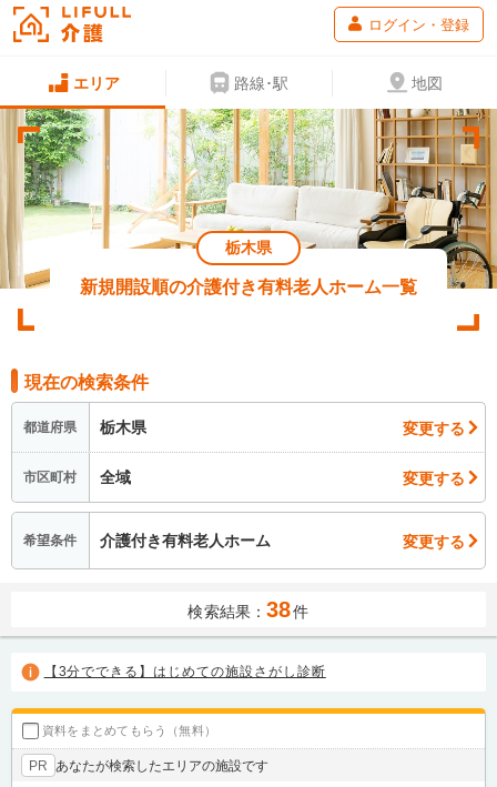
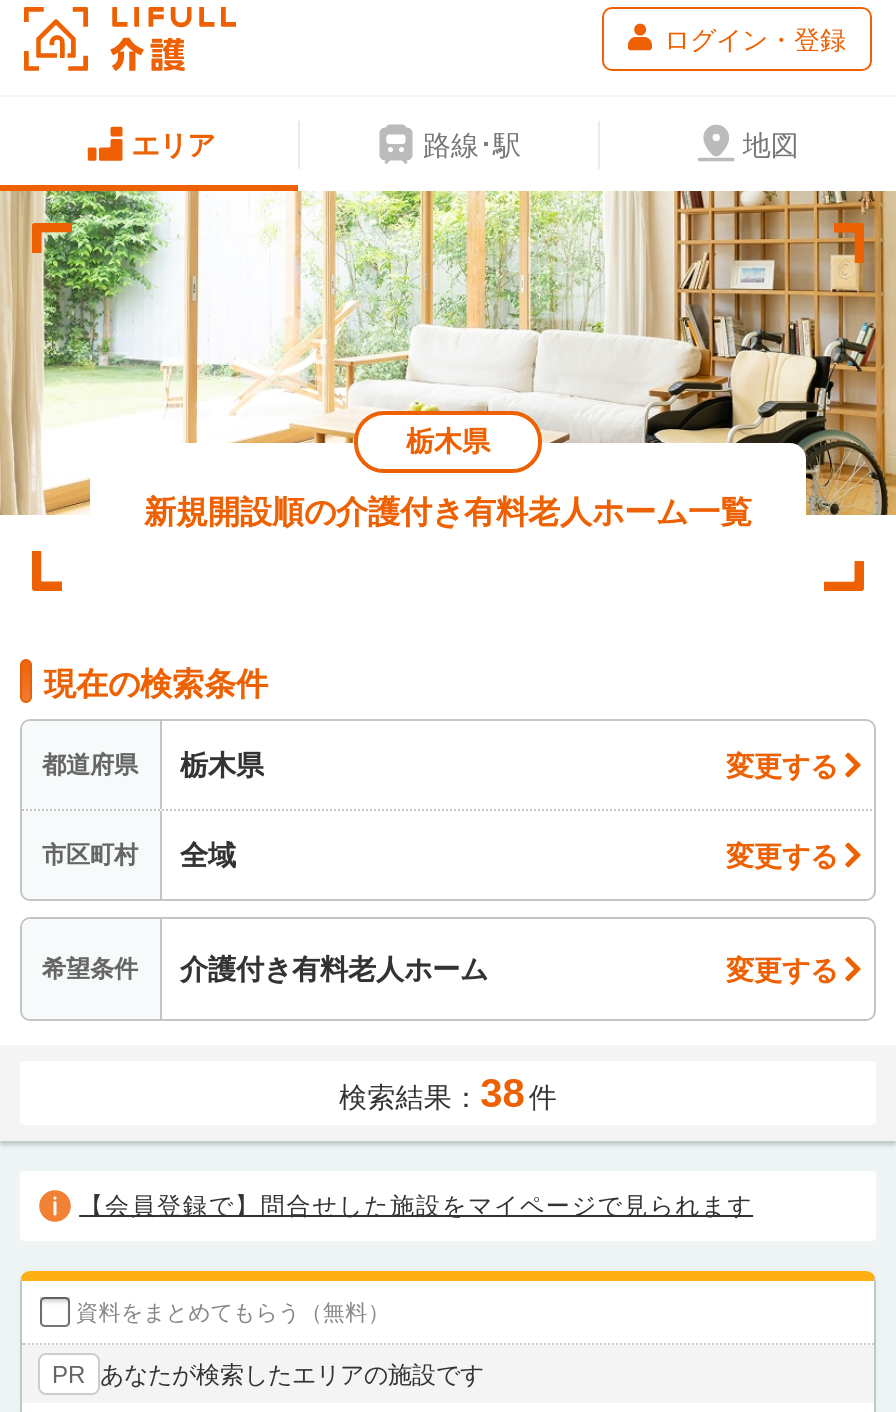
[44,664,326,680] 【3分でできる】はじめての施設さがし診断 -> [79,1192,753,1220] 【会員登録で】問合せした施設をマイページで見られます

